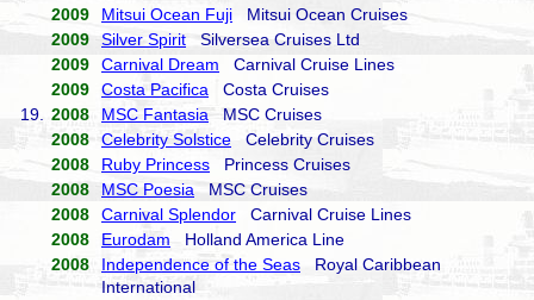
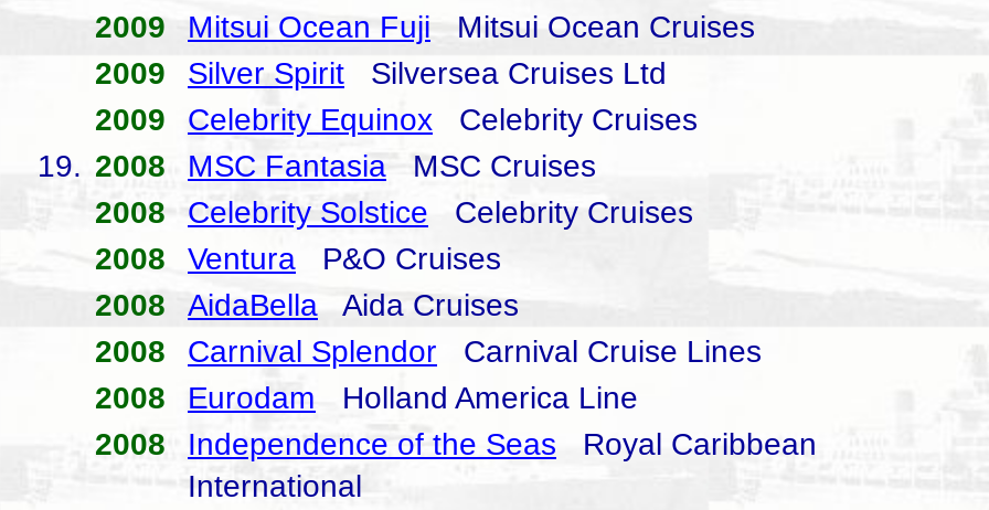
[51,55,395,99] Carnival Dream Carnival Cruise Lines | 2009 | Costa Pacifica Costa Cruises -> [188,102,698,137] Celebrity Equinox Celebrity Cruises
[101,155,350,174] Ruby Princess Princess Cruises -> [188,241,501,276] Ventura P&O Cruises
[101,180,308,199] MSC Poesia MSC Cruises -> [188,287,519,322] AidaBella Aida Cruises

